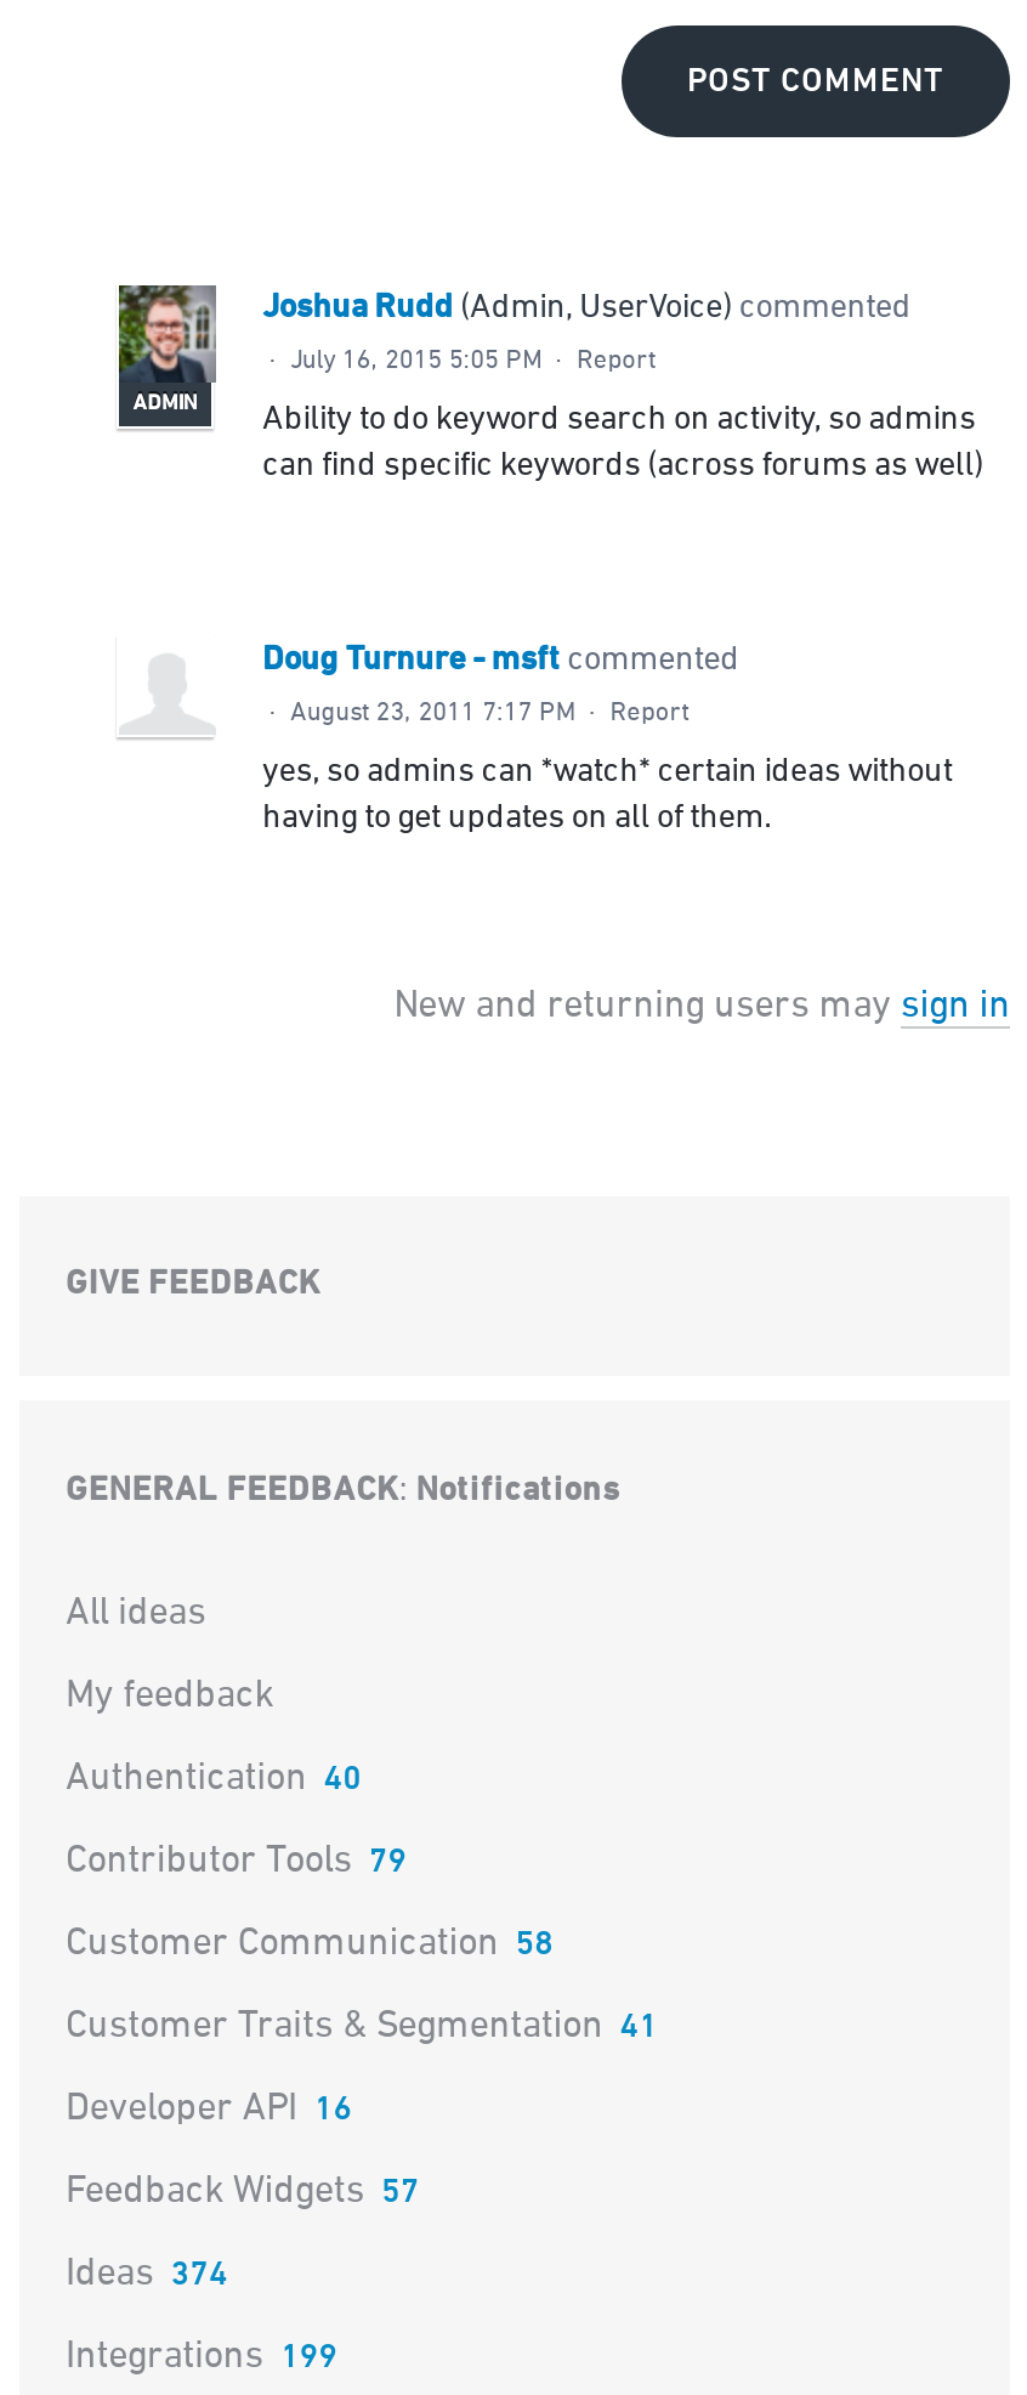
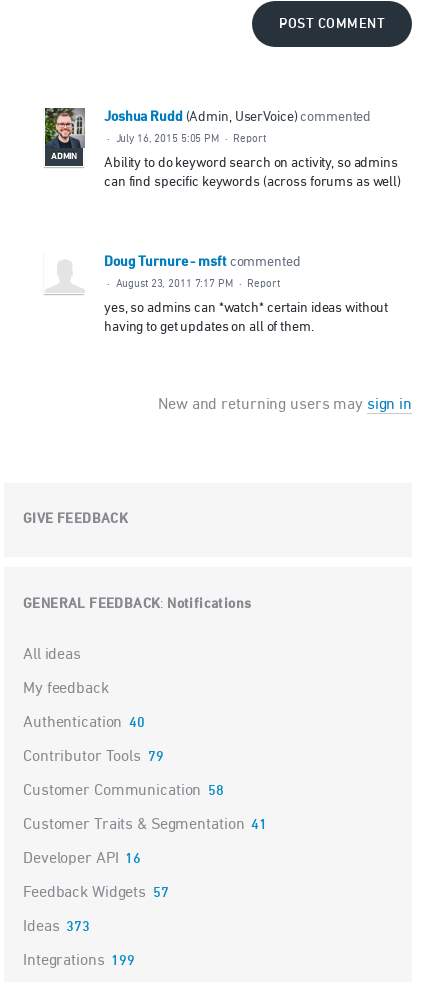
[66,2256,228,2297] Ideas 374 -> [23,919,90,936] Ideas 373

